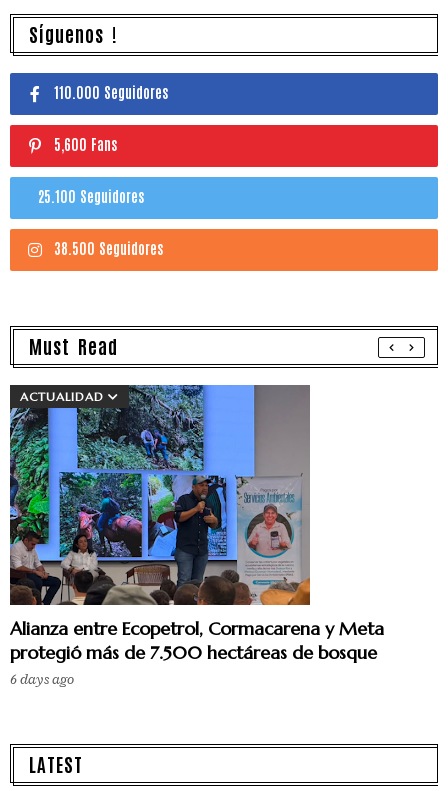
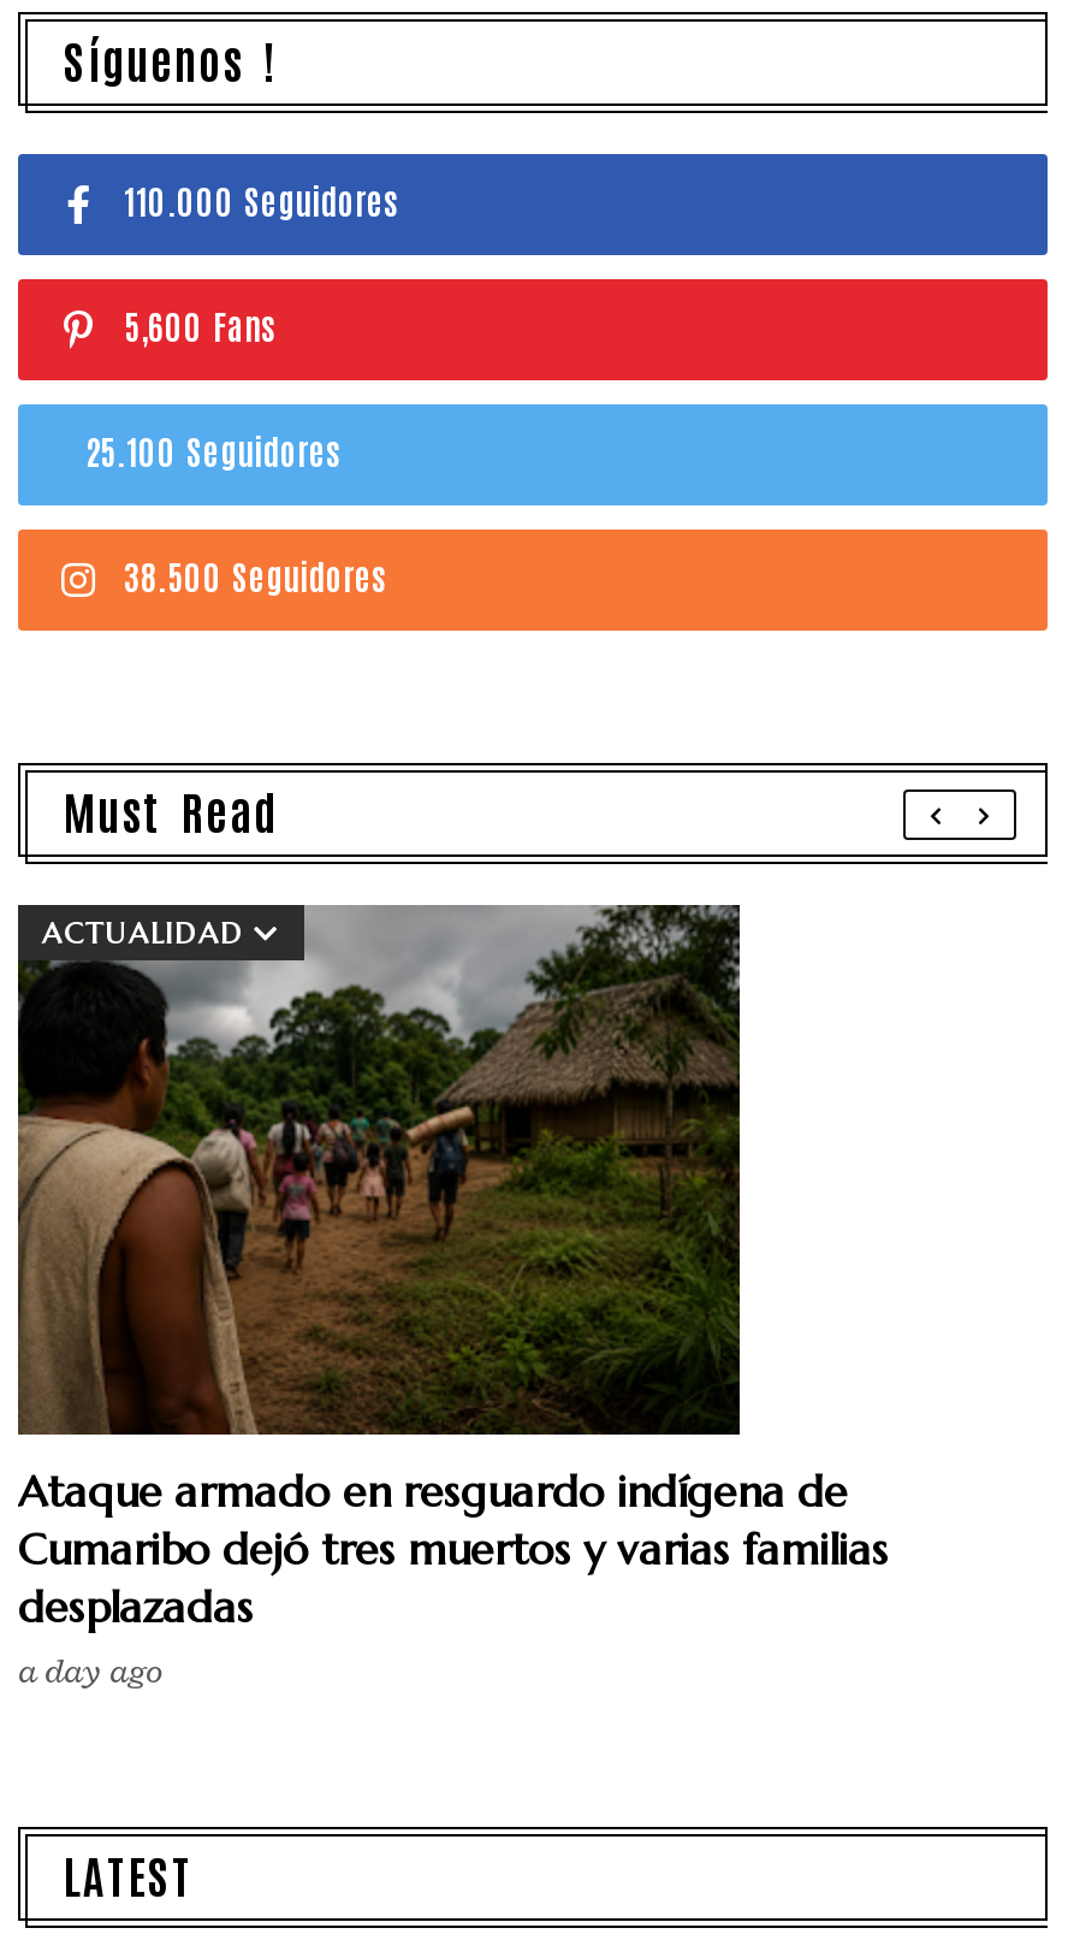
[9,384,384,689] [image] | Alianza entre Ecopetrol, Cormacarena y Meta | protegió más de 7.500 hectáreas de bosque | 6 days ago -> [16,903,889,1695] [image] | Ataque armado en resguardo indígena de | Cumaribo dejó tres muertos y varias familias | desplazadas | a day ago

